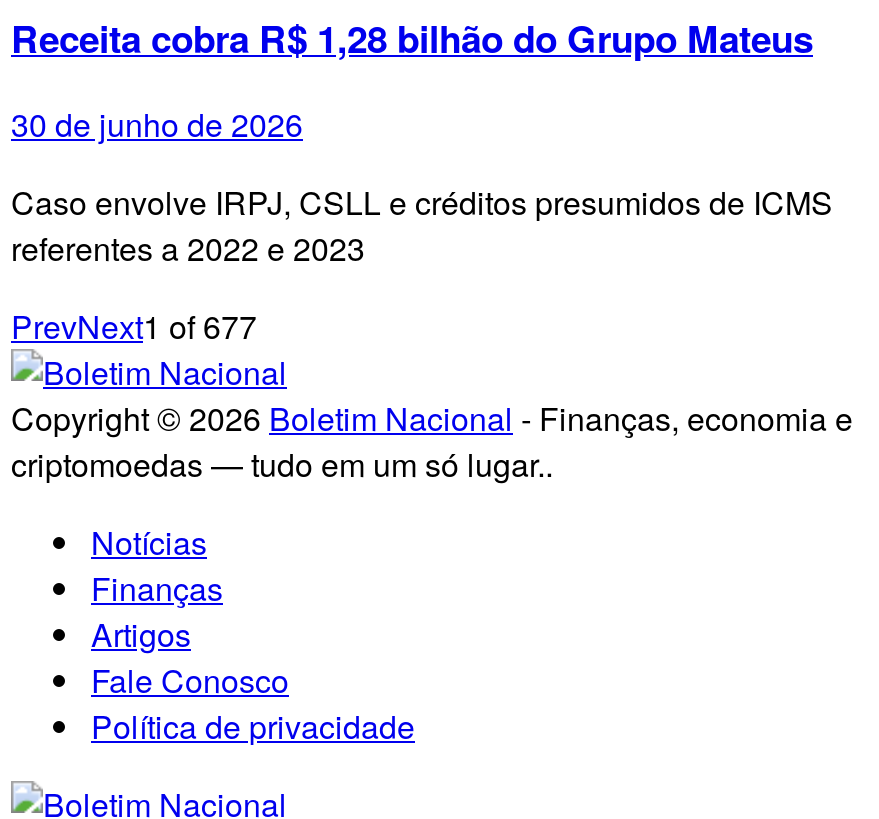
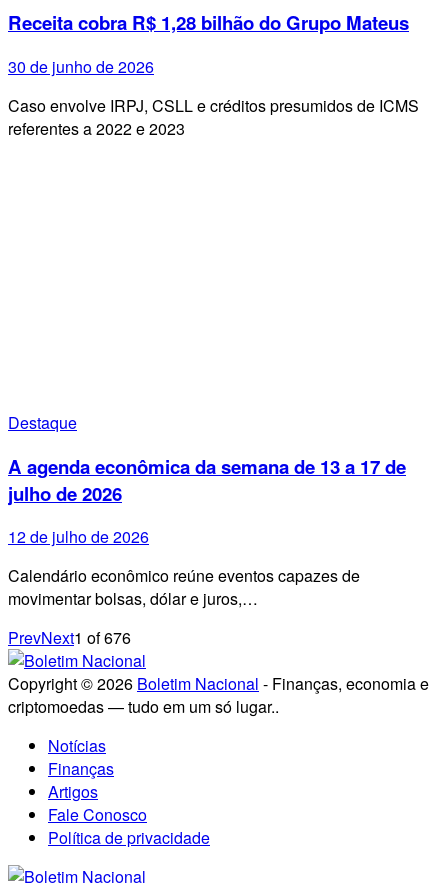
[11,304,257,350] PrevNext1 of 677 -> [8,411,406,649] Destaque | A agenda econômica da semana de 13 a 17 de | julho de 2026 | 12 de julho de 2026 | Calendário econômico reúne eventos capazes de | movimentar bolsas, dólar e juros,… | PrevNext1 of 676

